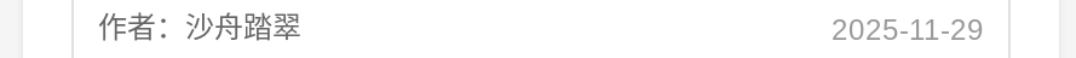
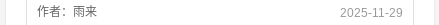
[98,11,301,45] 作者：沙舟踏翠 -> [37,5,97,19] 作者：雨来

